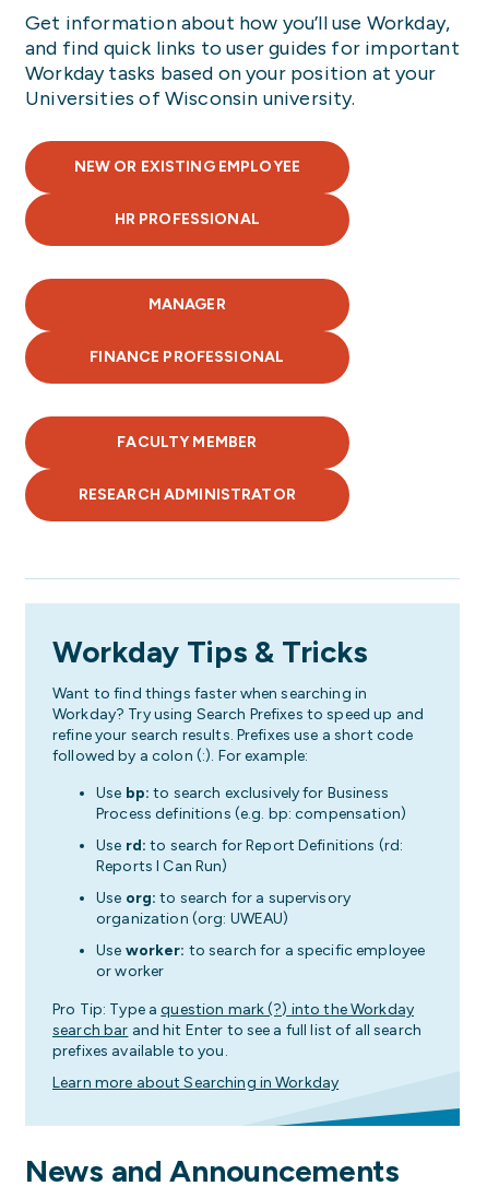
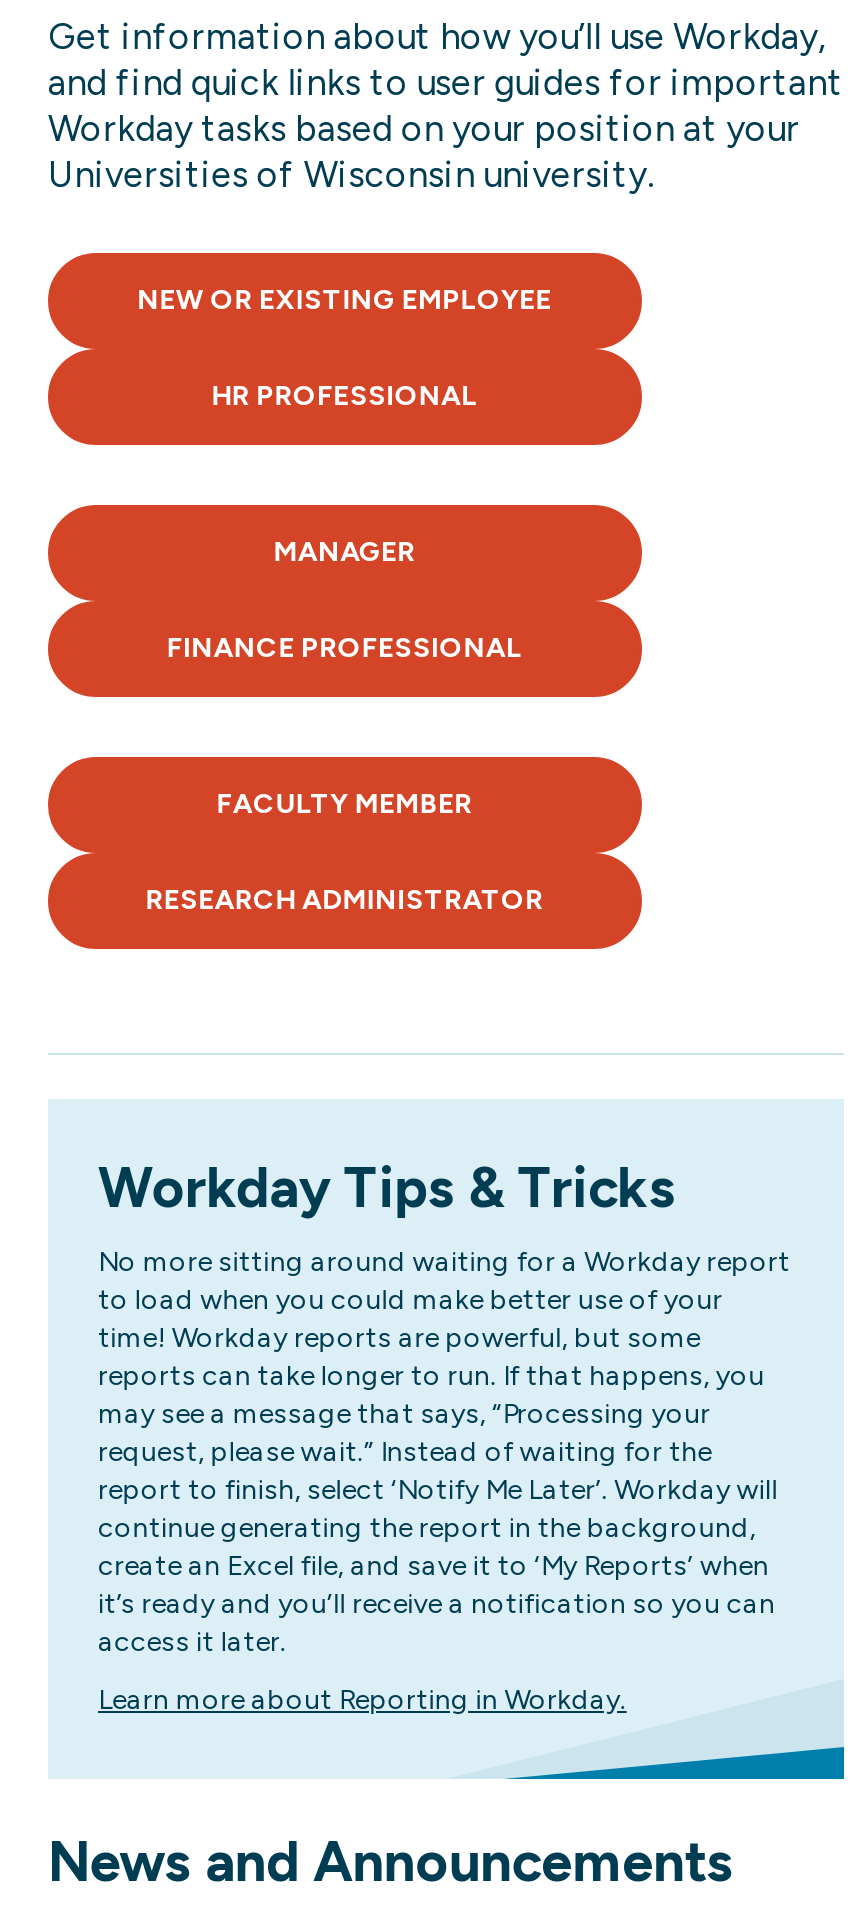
[52,684,425,1092] Want to find things faster when searching in | Workday? Try using Search Prefixes to speed up and | refine your search results. Prefixes use a short code | followed by a colon (:). For example: | Use bp: to search exclusively for Business | Process definitions (e.g. bp: compensation) | Use rd: to search for Report Definitions (rd: | Reports I Can Run) | Use org: to search for a supervisory | organization (org: UWEAU) | Use worker: to search for a specific employee | or worker | Pro Tip: Type a question mark (?) into the Workday | search bar and hit Enter to see a full list of all search | prefixes available to you. | Learn more about Searching in Workday -> [98,1245,790,1717] No more sitting around waiting for a Workday report | to load when you could make better use of your | time! Workday reports are powerful, but some | reports can take longer to run. If that happens, you | may see a message that says, “Processing your | request, please wait.” Instead of waiting for the | report to finish, select ‘Notify Me Later’. Workday will | continue generating the report in the background, | create an Excel file, and save it to ‘My Reports’ when | it’s ready and you’ll receive a notification so you can | access it later. | Learn more about Reporting in Workday.

